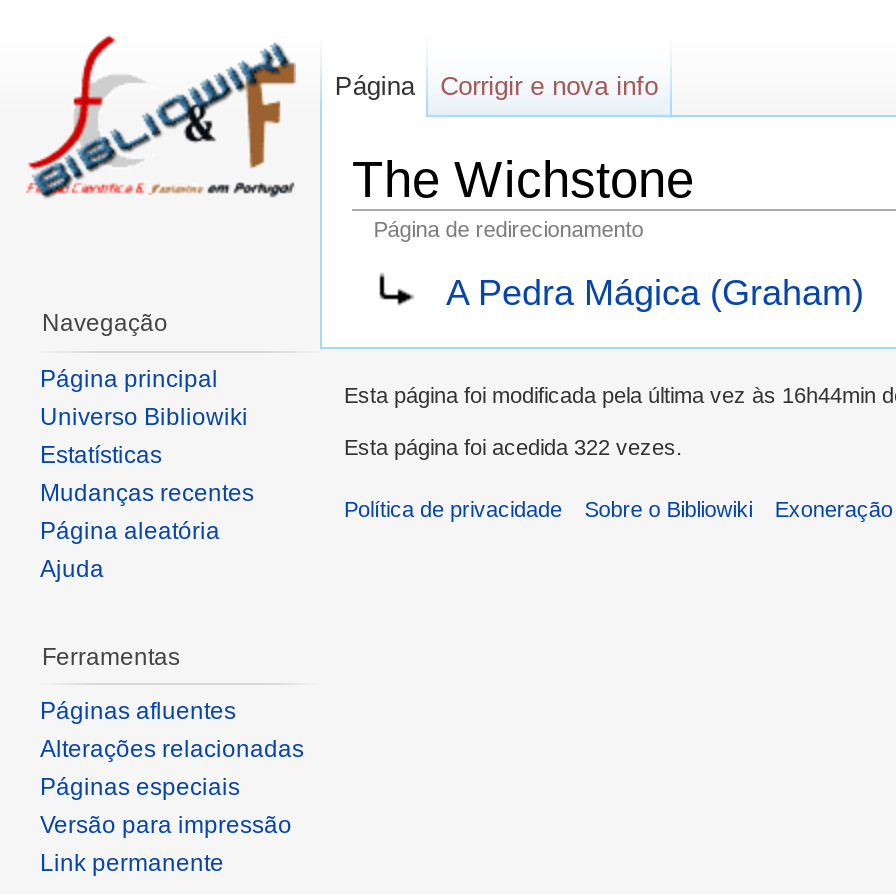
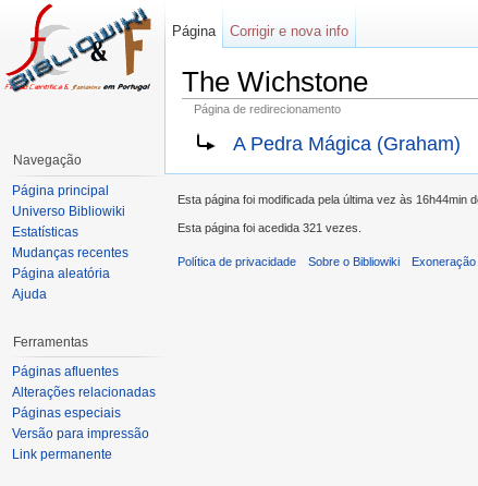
[344,436,682,460] Esta página foi acedida 322 vezes. -> [177,222,361,235] Esta página foi acedida 321 vezes.

